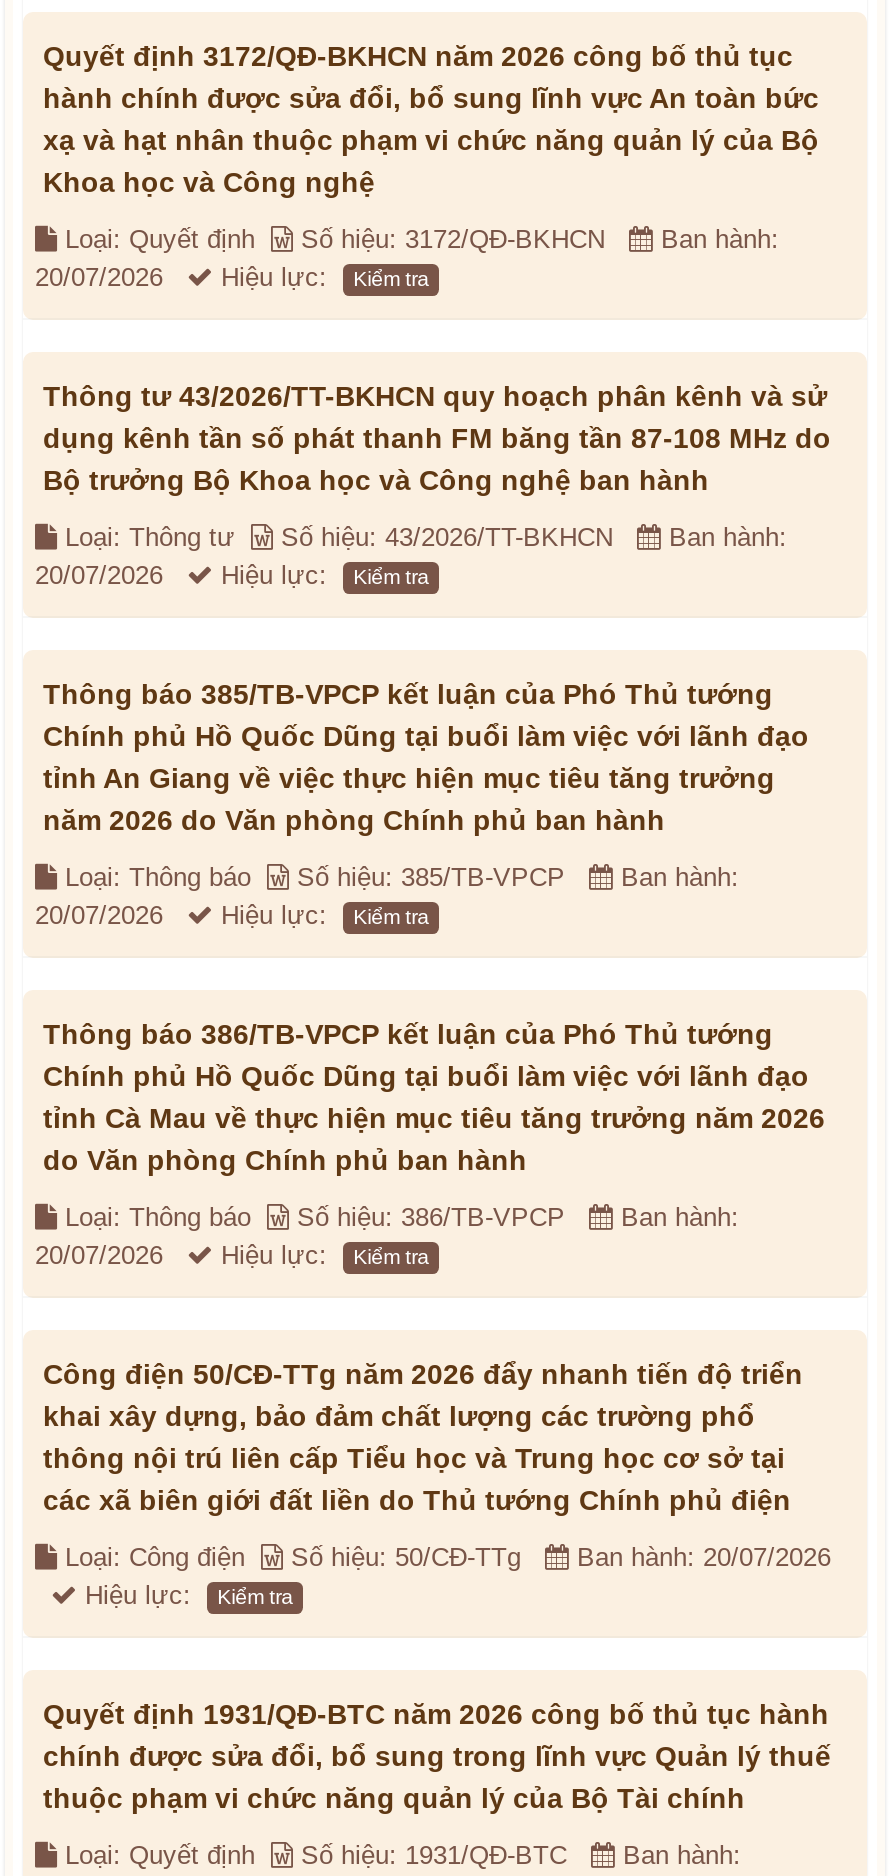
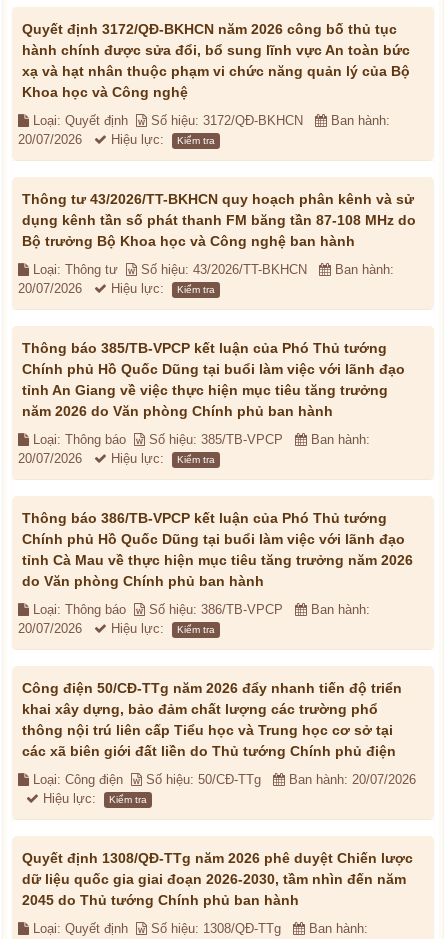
[43,1698,831,1814] Quyết định 1931/QĐ-BTC năm 2026 công bố thủ tục hành | chính được sửa đổi, bổ sung trong lĩnh vực Quản lý thuế | thuộc phạm vi chức năng quản lý của Bộ Tài chính -> [22,850,413,908] Quyết định 1308/QĐ-TTg năm 2026 phê duyệt Chiến lược | dữ liệu quốc gia giai đoạn 2026-2030, tầm nhìn đến năm | 2045 do Thủ tướng Chính phủ ban hành
[57,1840,741,1870] Loại: Quyết định Số hiệu: 1931/QĐ-BTC Ban hành: -> [29,921,368,936] Loại: Quyết định Số hiệu: 1308/QĐ-TTg Ban hành:

